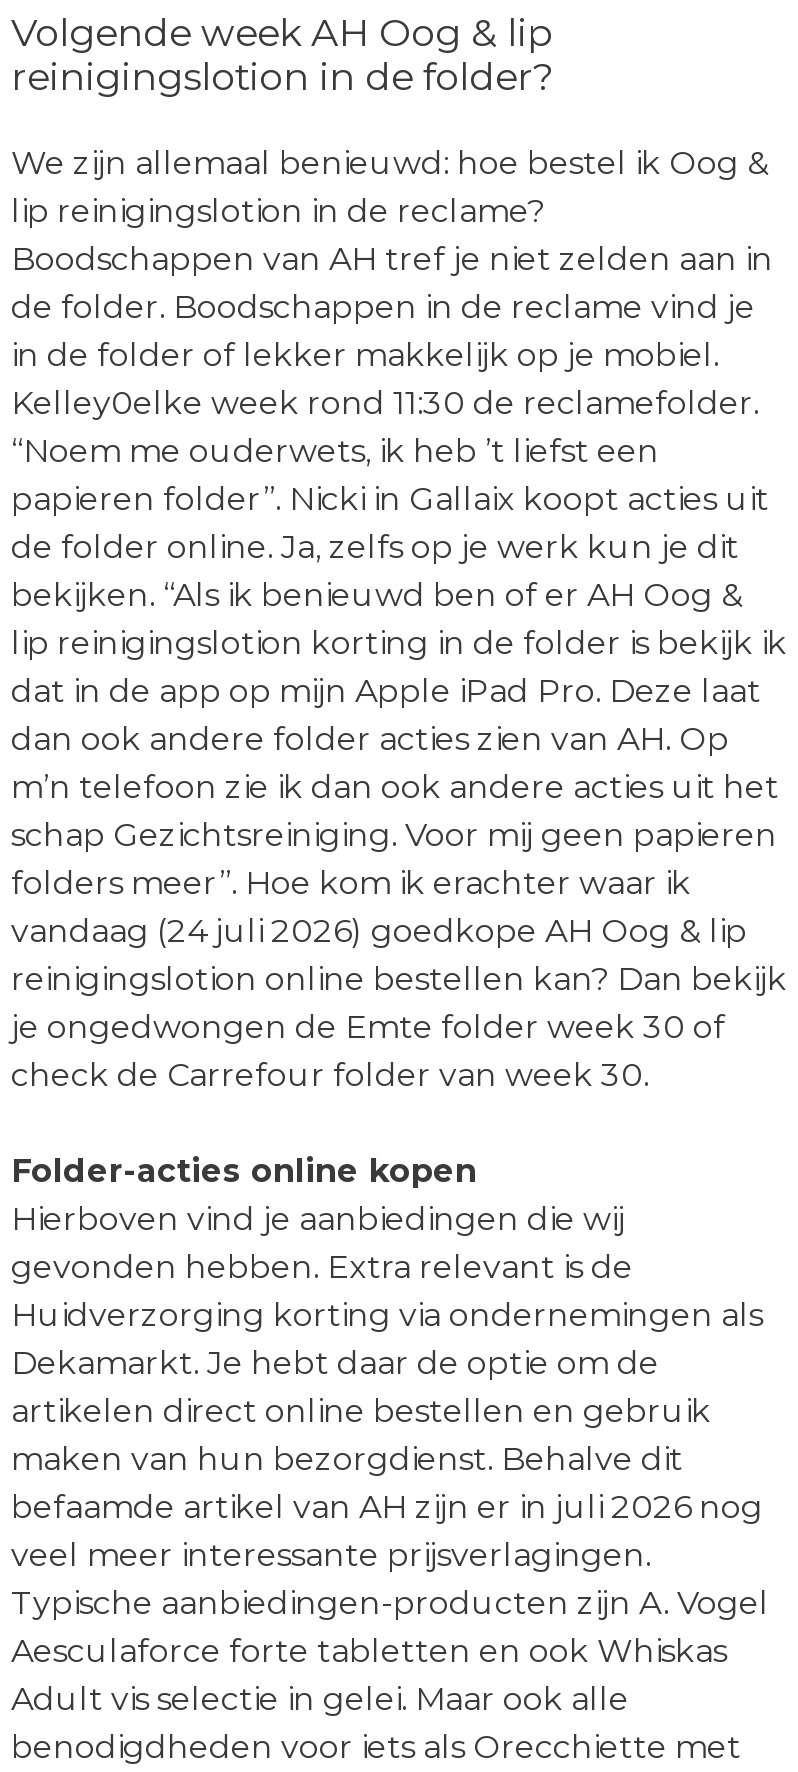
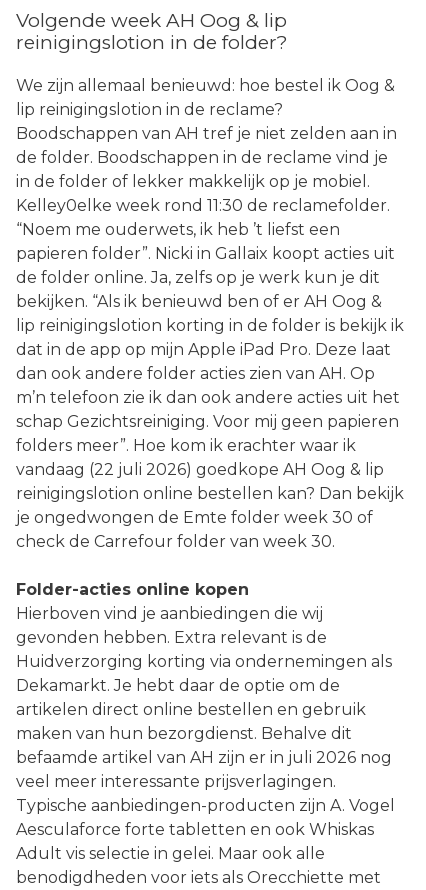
[11,912,747,950] vandaag (24 juli 2026) goedkope AH Oog & lip -> [16,460,384,479] vandaag (22 juli 2026) goedkope AH Oog & lip

